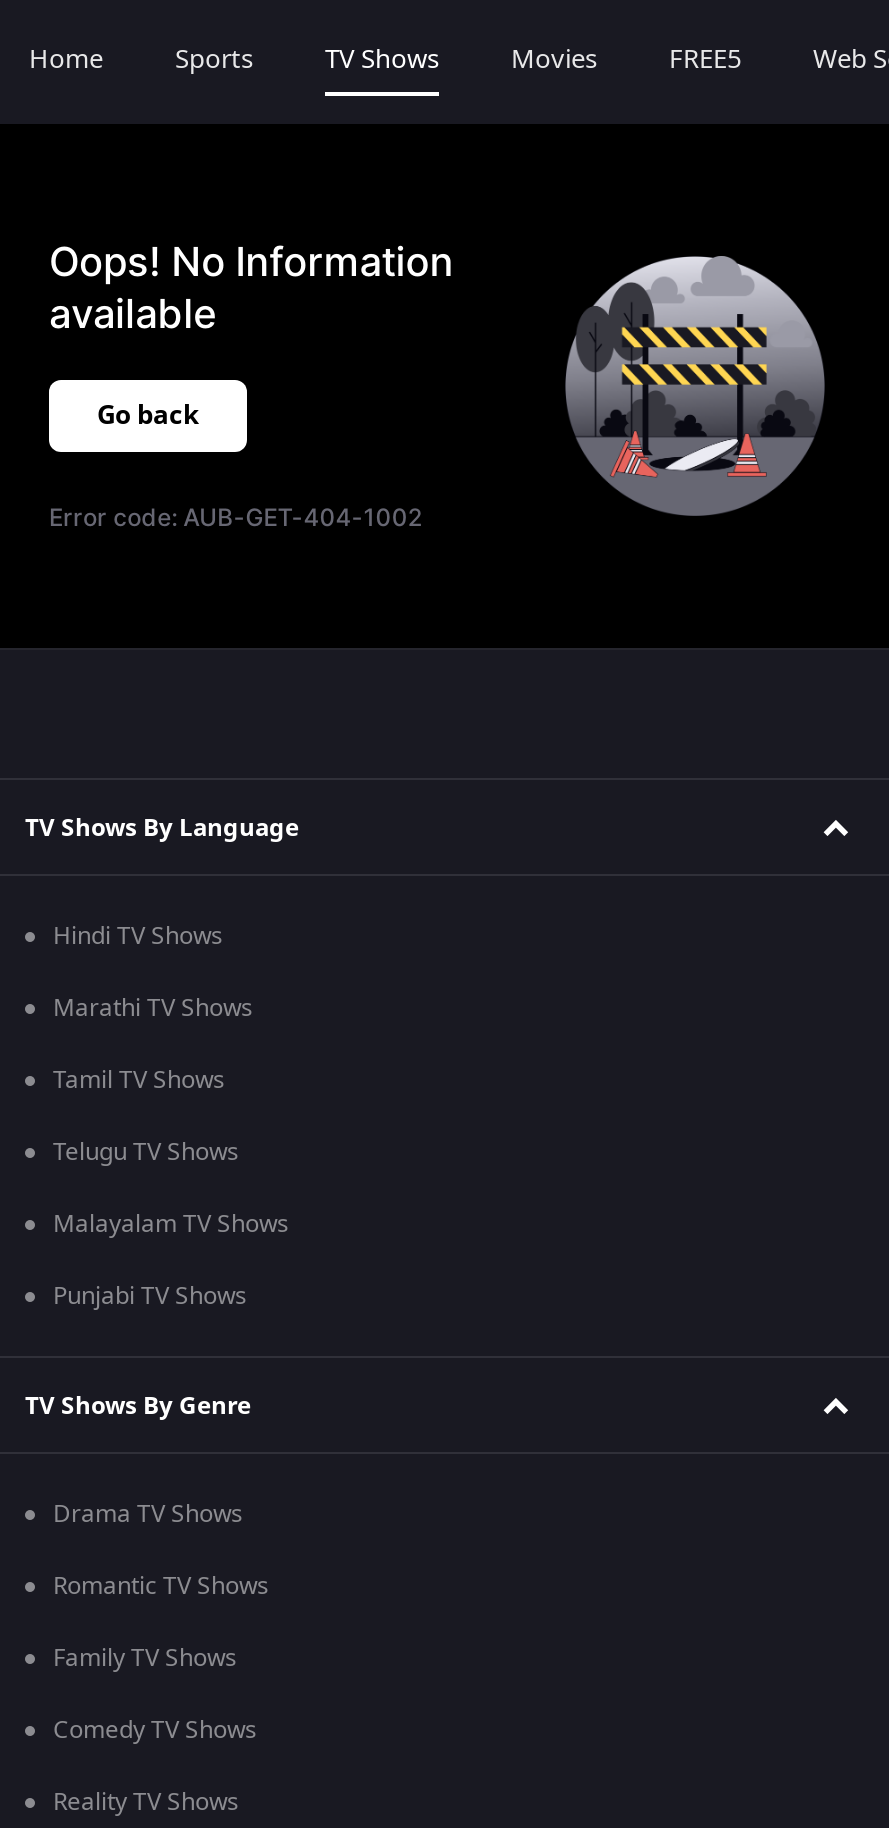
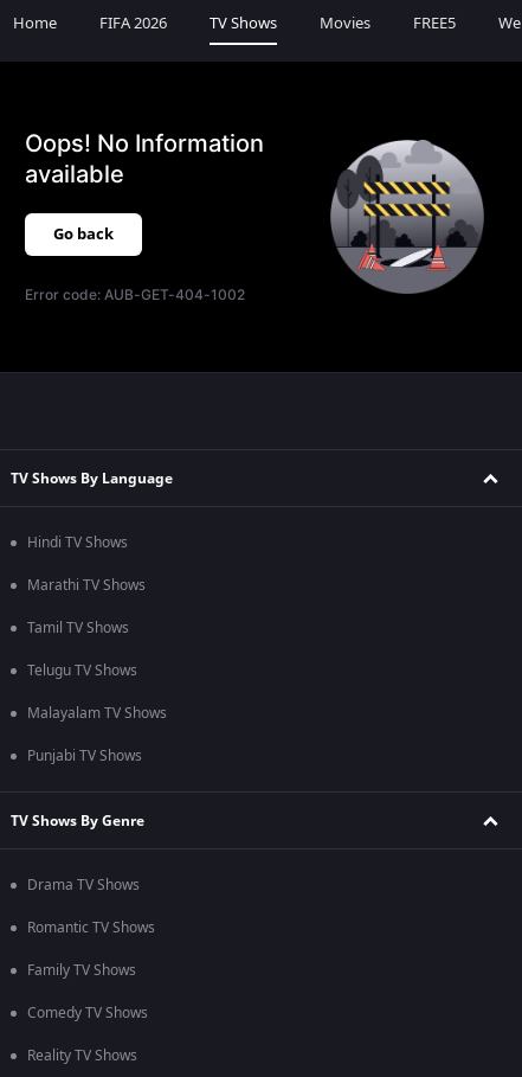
[175,40,253,78] Sports -> [99,12,167,34] FIFA 2026

